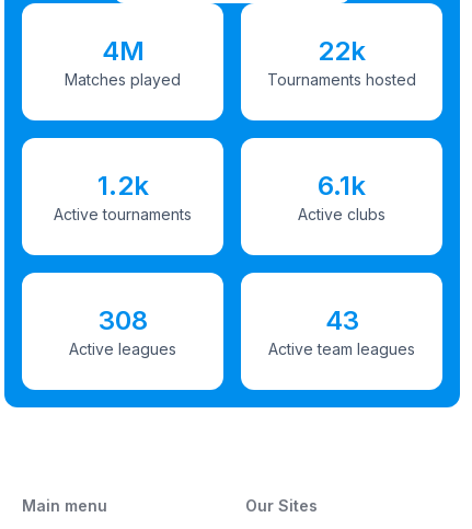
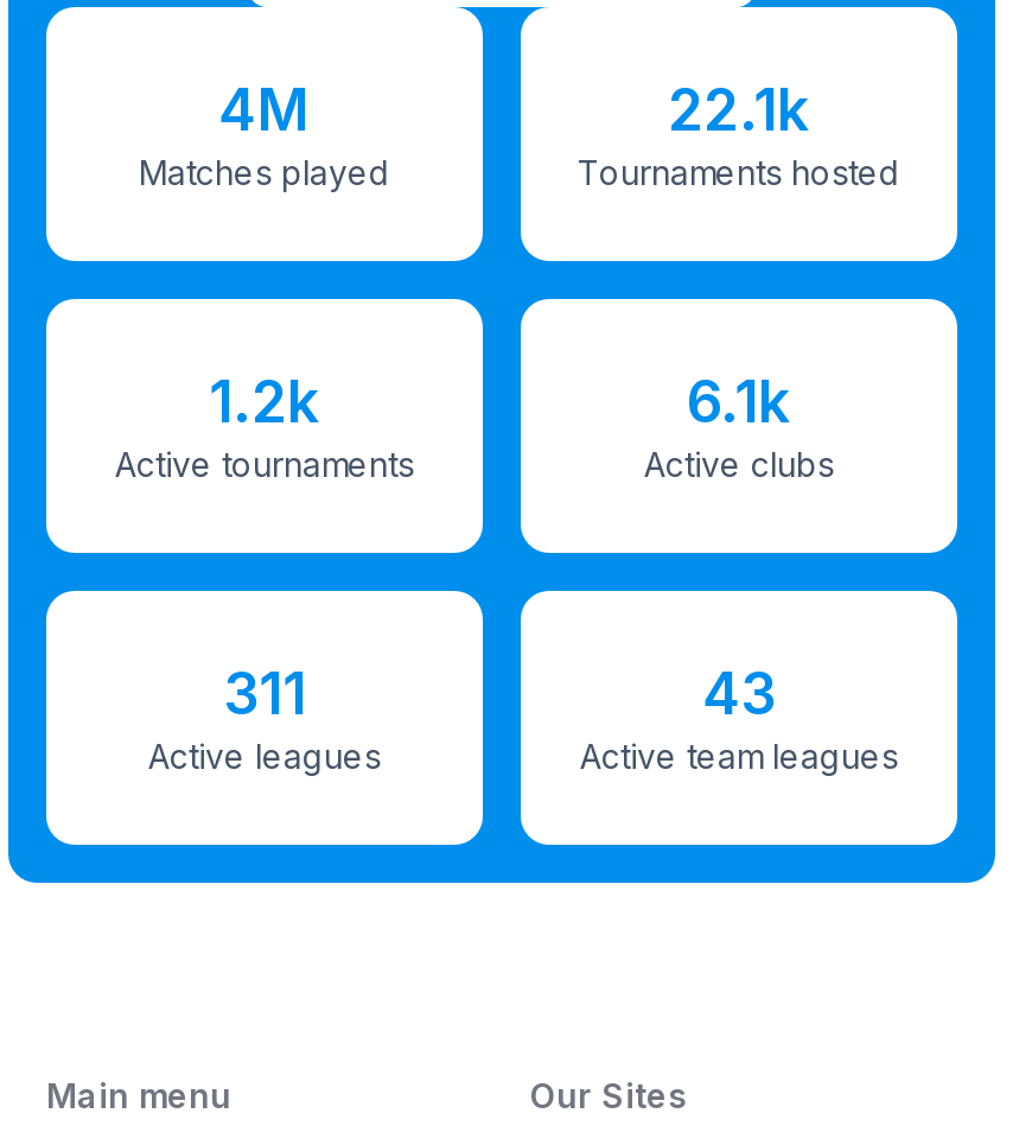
[318,34,366,66] 22k -> [668,75,810,144] 22.1k
[98,304,147,336] 308 -> [223,659,306,727] 311

